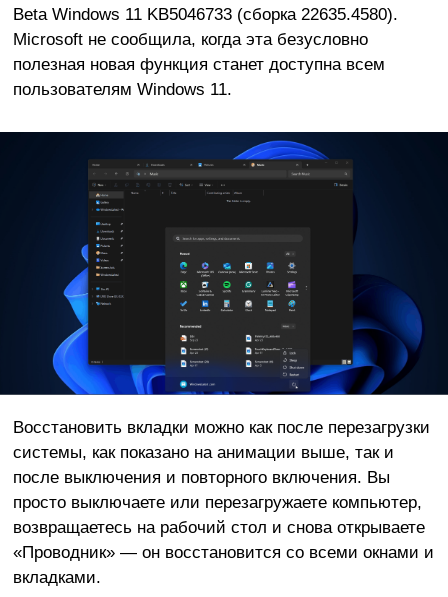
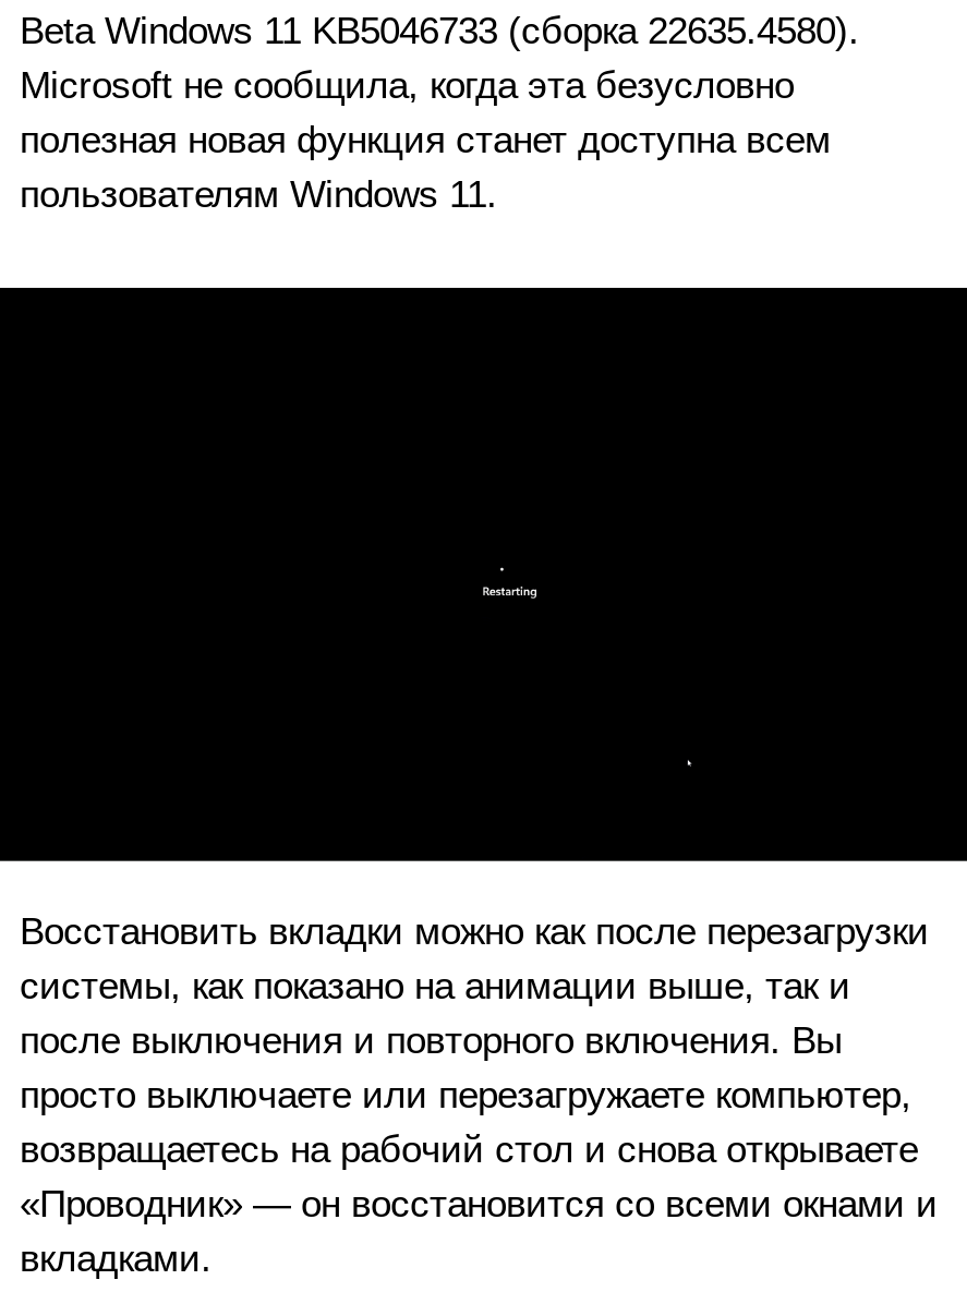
[3,132,445,396] [image] -> none

